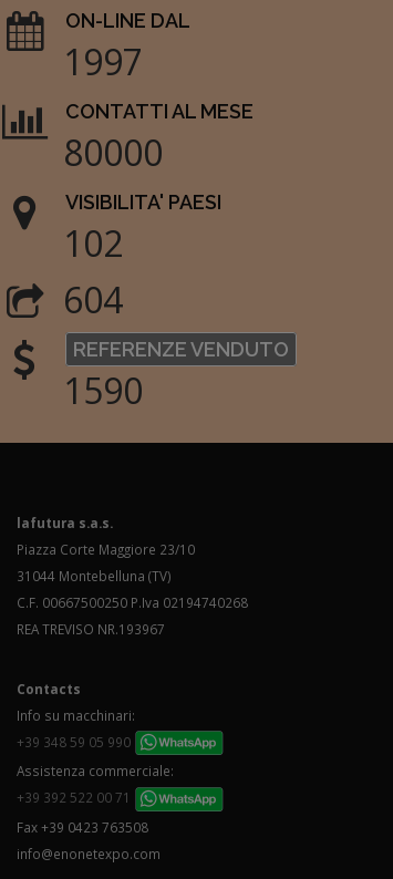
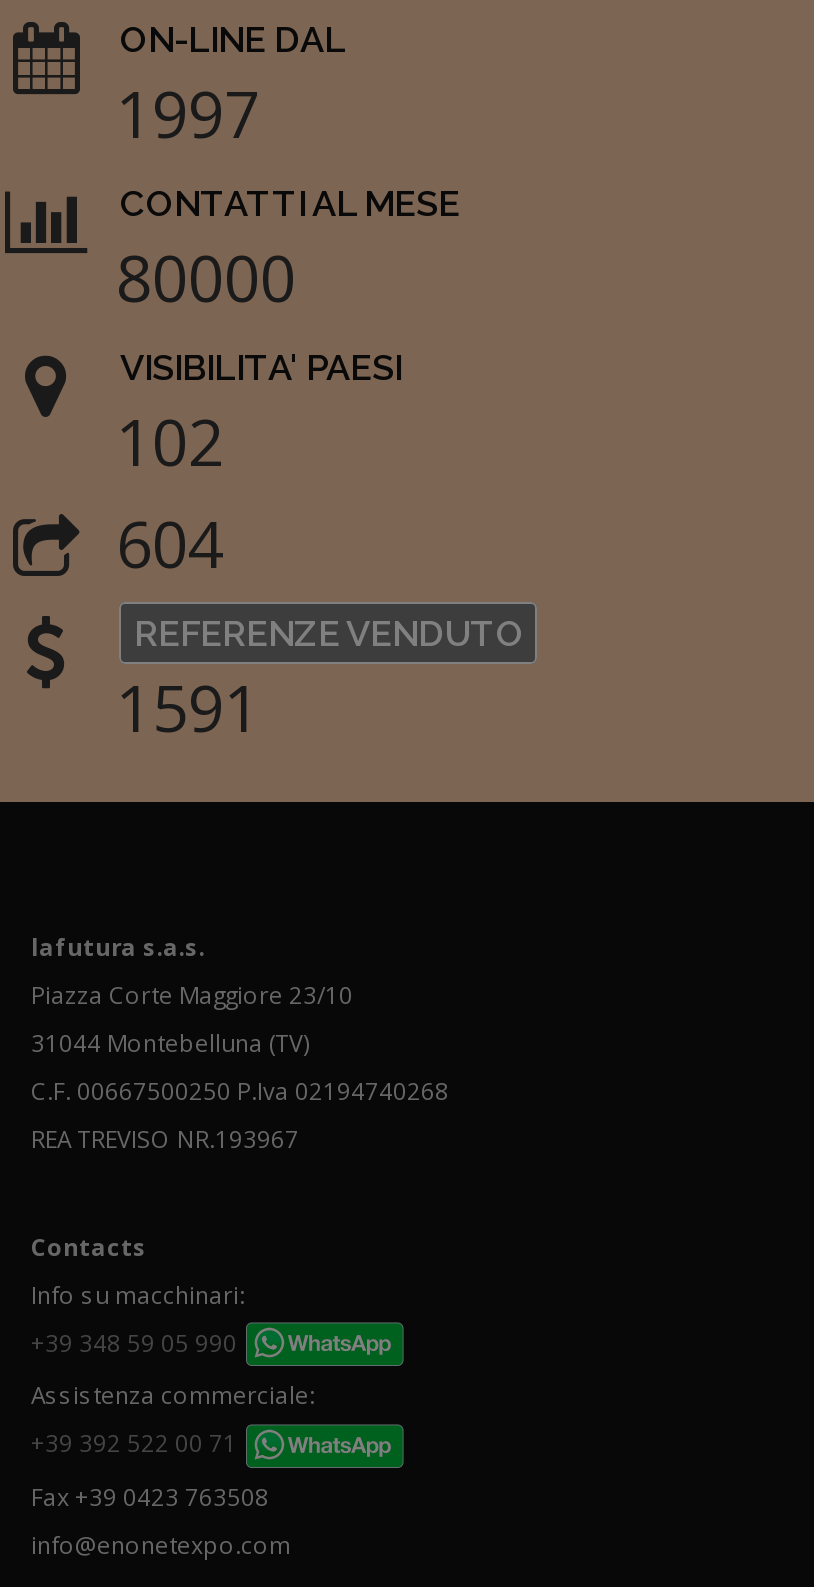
[64,367,143,415] 1590 -> [116,665,260,751] 1591

